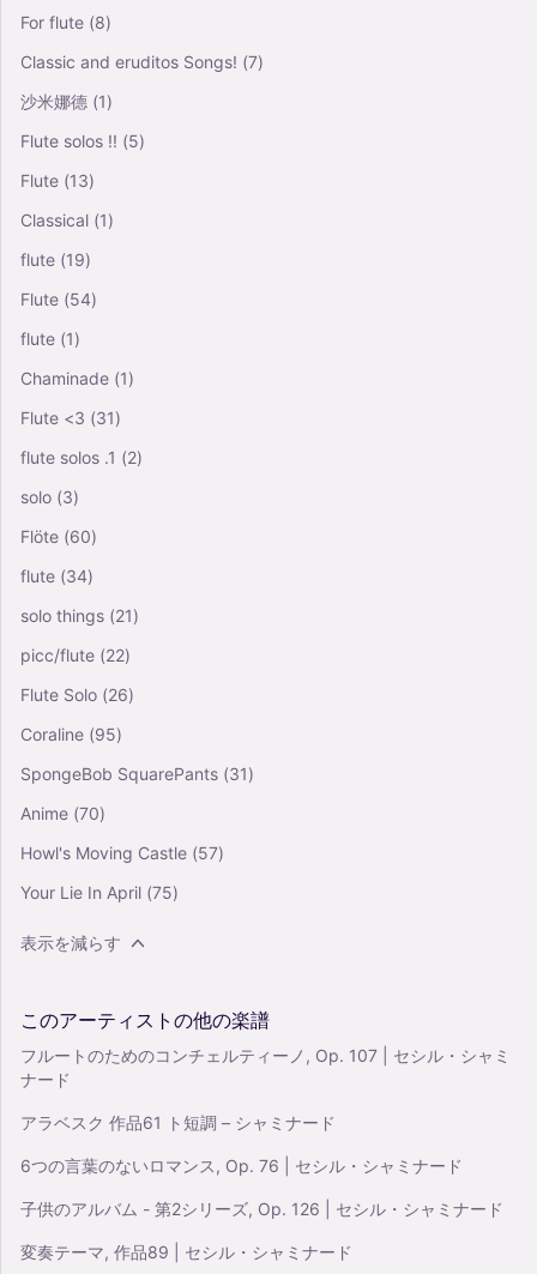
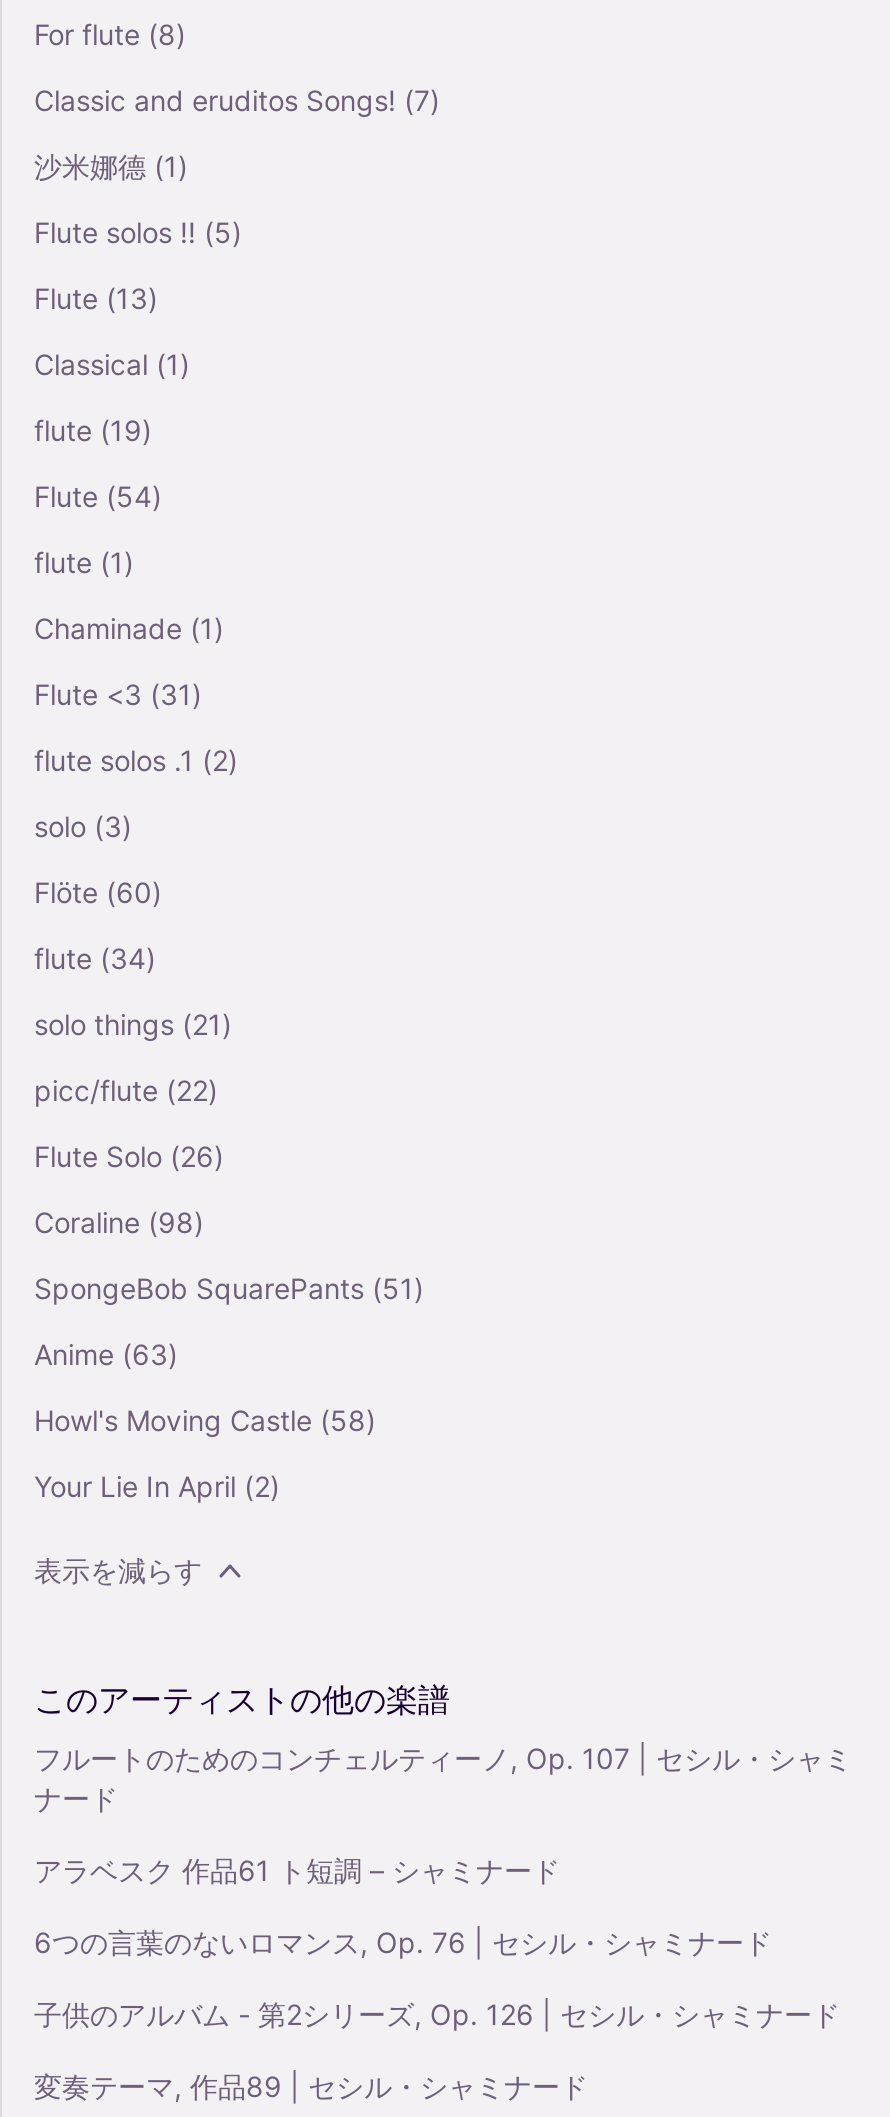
[20,724,122,744] Coraline (95) -> [34,1205,204,1239] Coraline (98)
[20,763,254,784] SpongeBob SquarePants (31) -> [34,1271,424,1305] SpongeBob SquarePants (51)
[20,803,105,823] Anime (70) -> [34,1337,178,1371] Anime (63)
[20,842,224,863] Howl's Moving Castle (57) -> [34,1403,376,1437] Howl's Moving Castle (58)
[20,882,179,902] Your Lie In April (75) -> [34,1469,280,1503] Your Lie In April (2)

